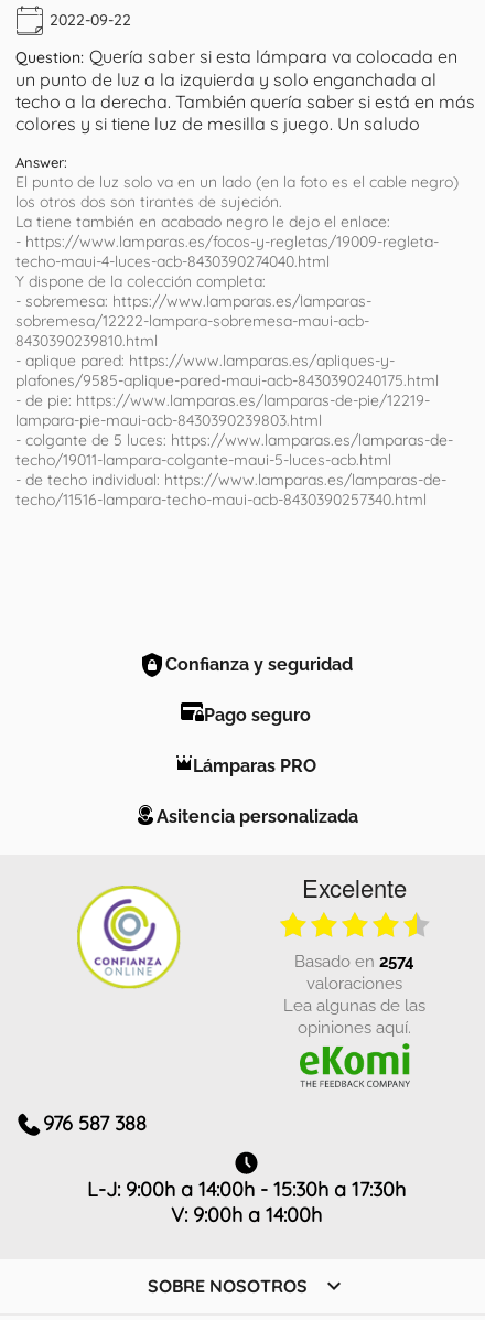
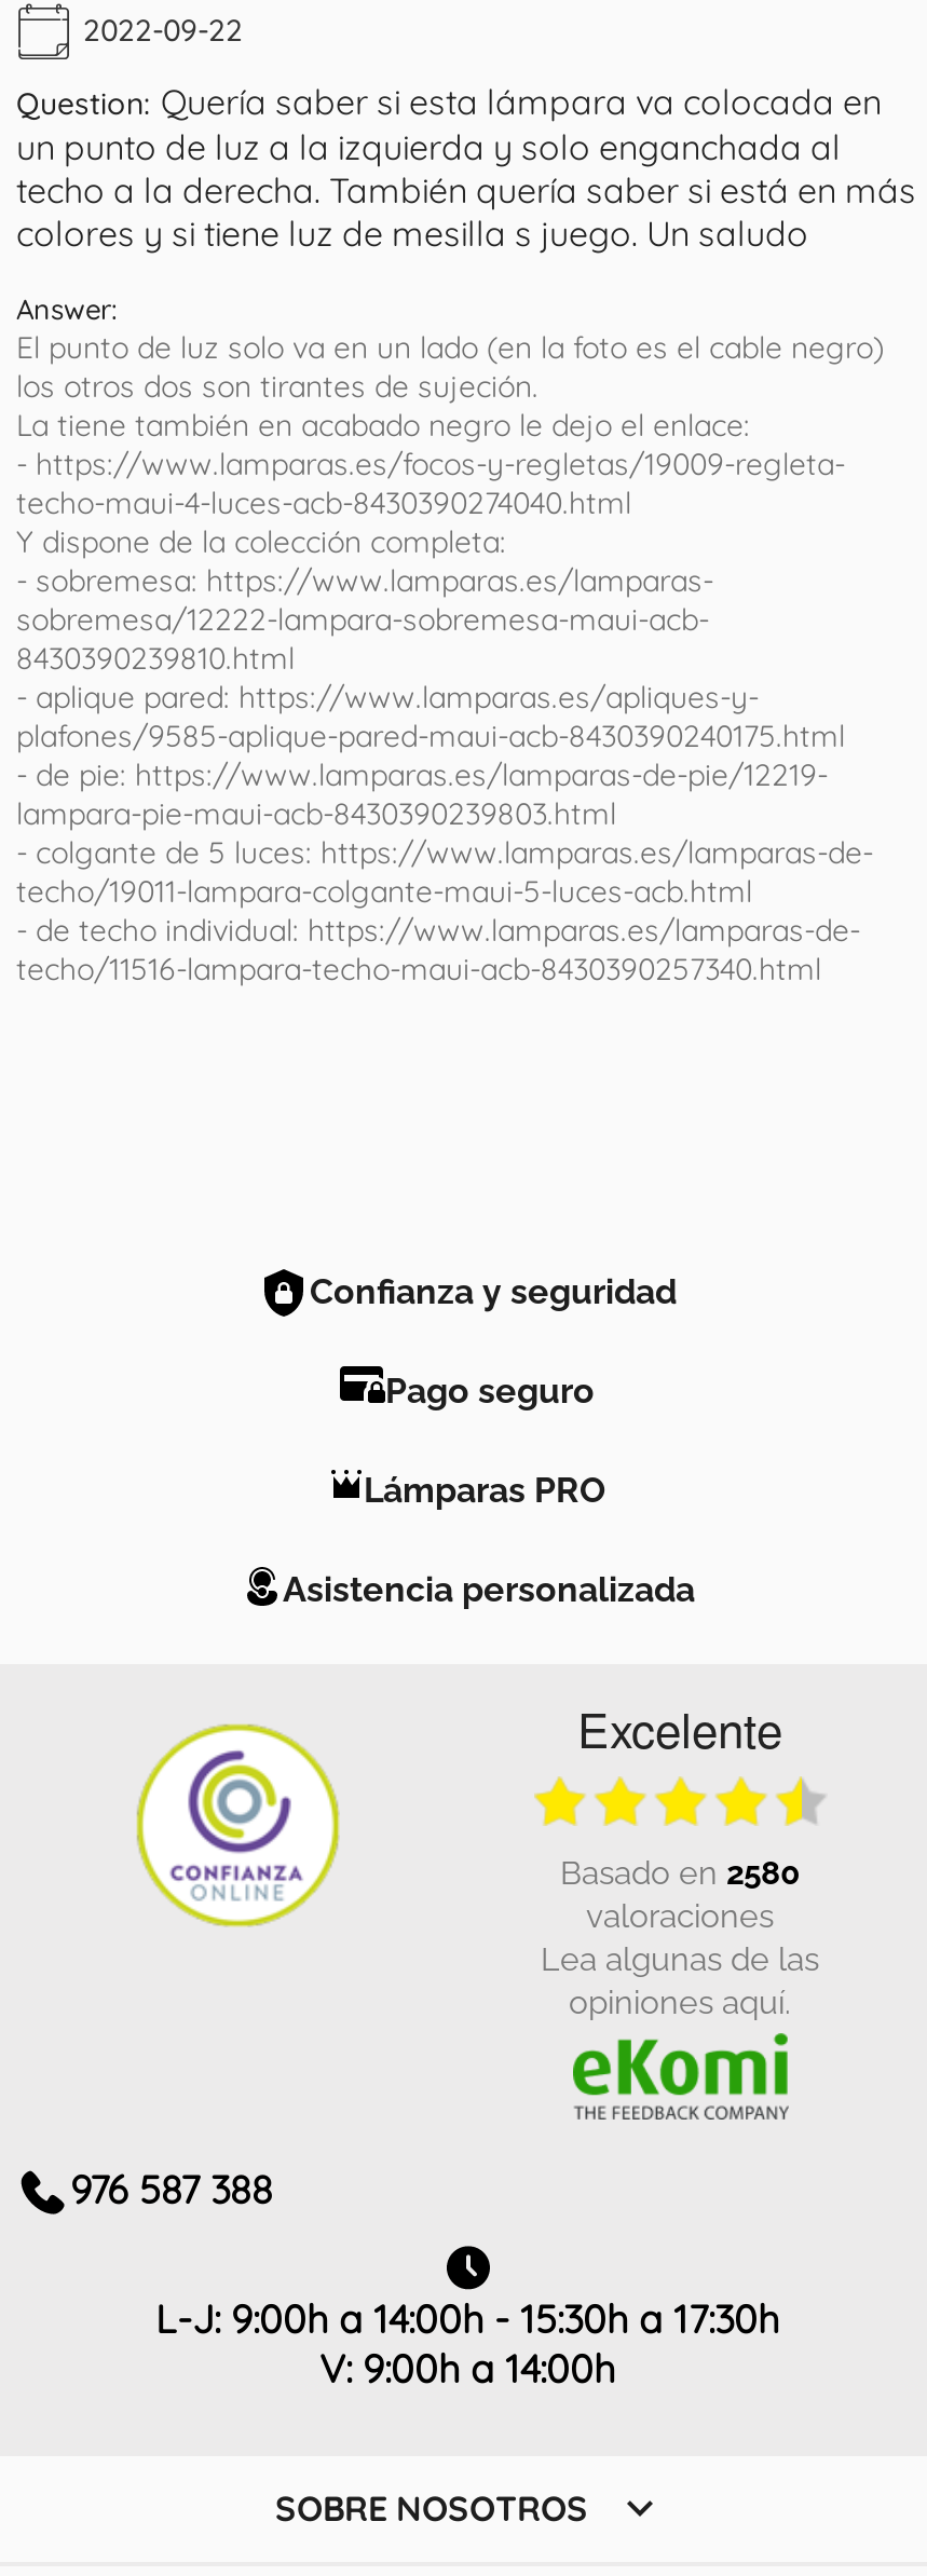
[156,803,358,827] Asitencia personalizada -> [283,1562,695,1610] Asistencia personalizada
[305,948,414,970] basado en 2574 -> [582,1847,800,1890] basado en 2580

